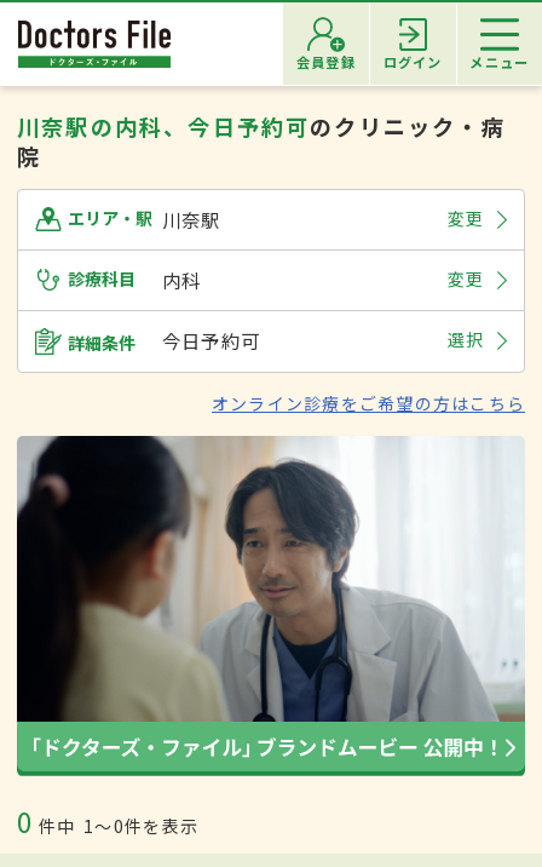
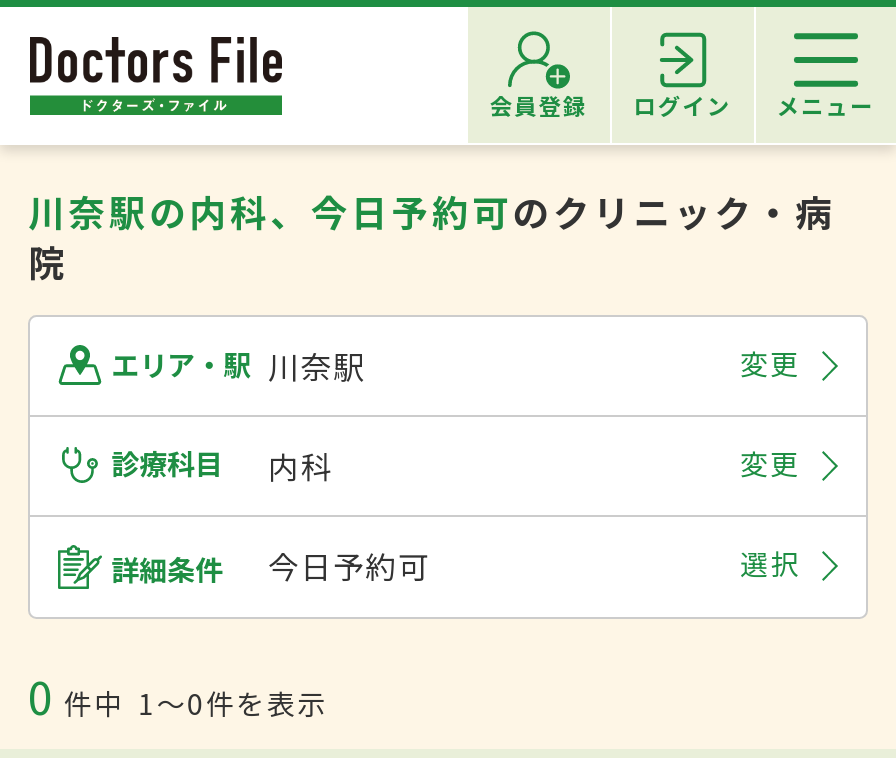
[212,392,525,416] オンライン診療をご希望の方はこちら -> none
[16,435,526,777] [image] -> none

